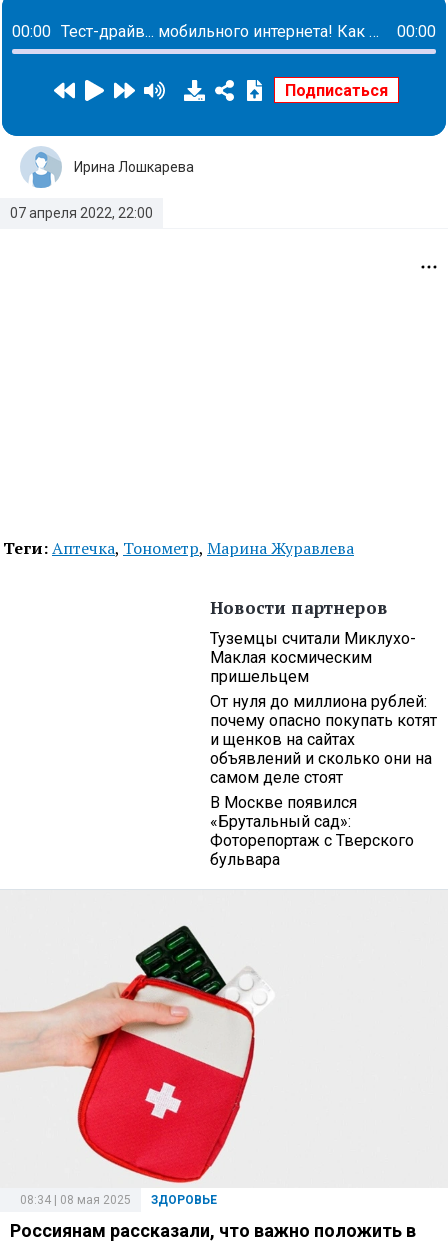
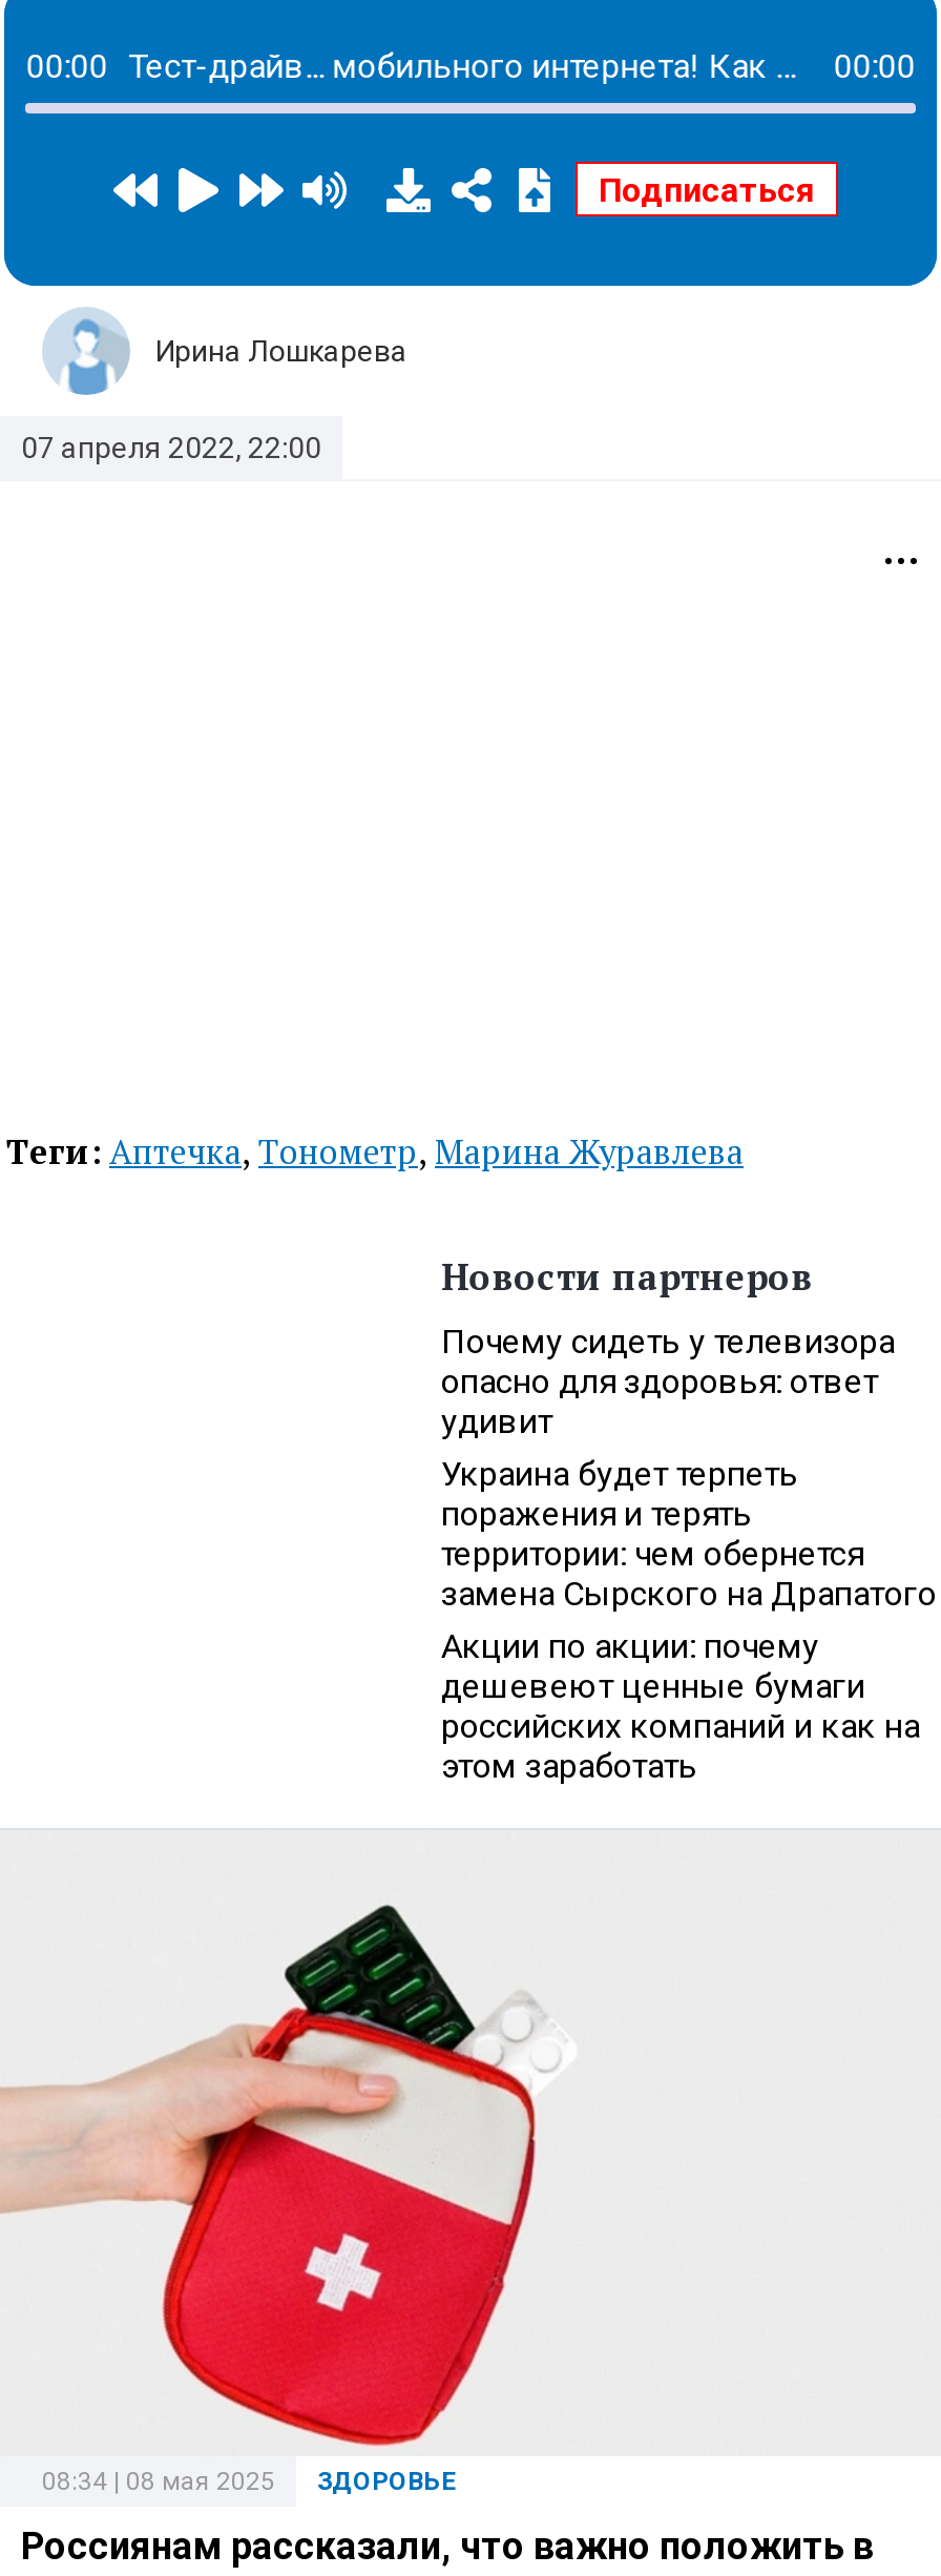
[210,629,437,869] Туземцы считали Миклухо- | Маклая космическим | пришельцем | От нуля до миллиона рублей: | почему опасно покупать котят | и щенков на сайтах | объявлений и сколько они на | самом деле стоят | В Москве появился | «Брутальный сад»: | Фоторепортаж с Тверского | бульвара -> [441,1322,937,1786] Почему сидеть у телевизора | опасно для здоровья: ответ | удивит | Украина будет терпеть | поражения и терять | территории: чем обернется | замена Сырского на Драпатого | Акции по акции: почему | дешевеют ценные бумаги | российских компаний и как на | этом заработать

